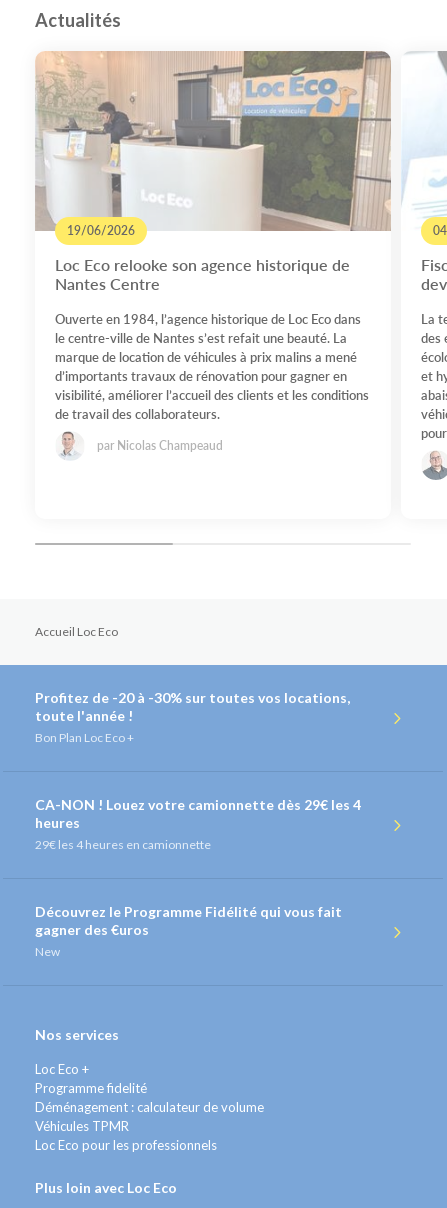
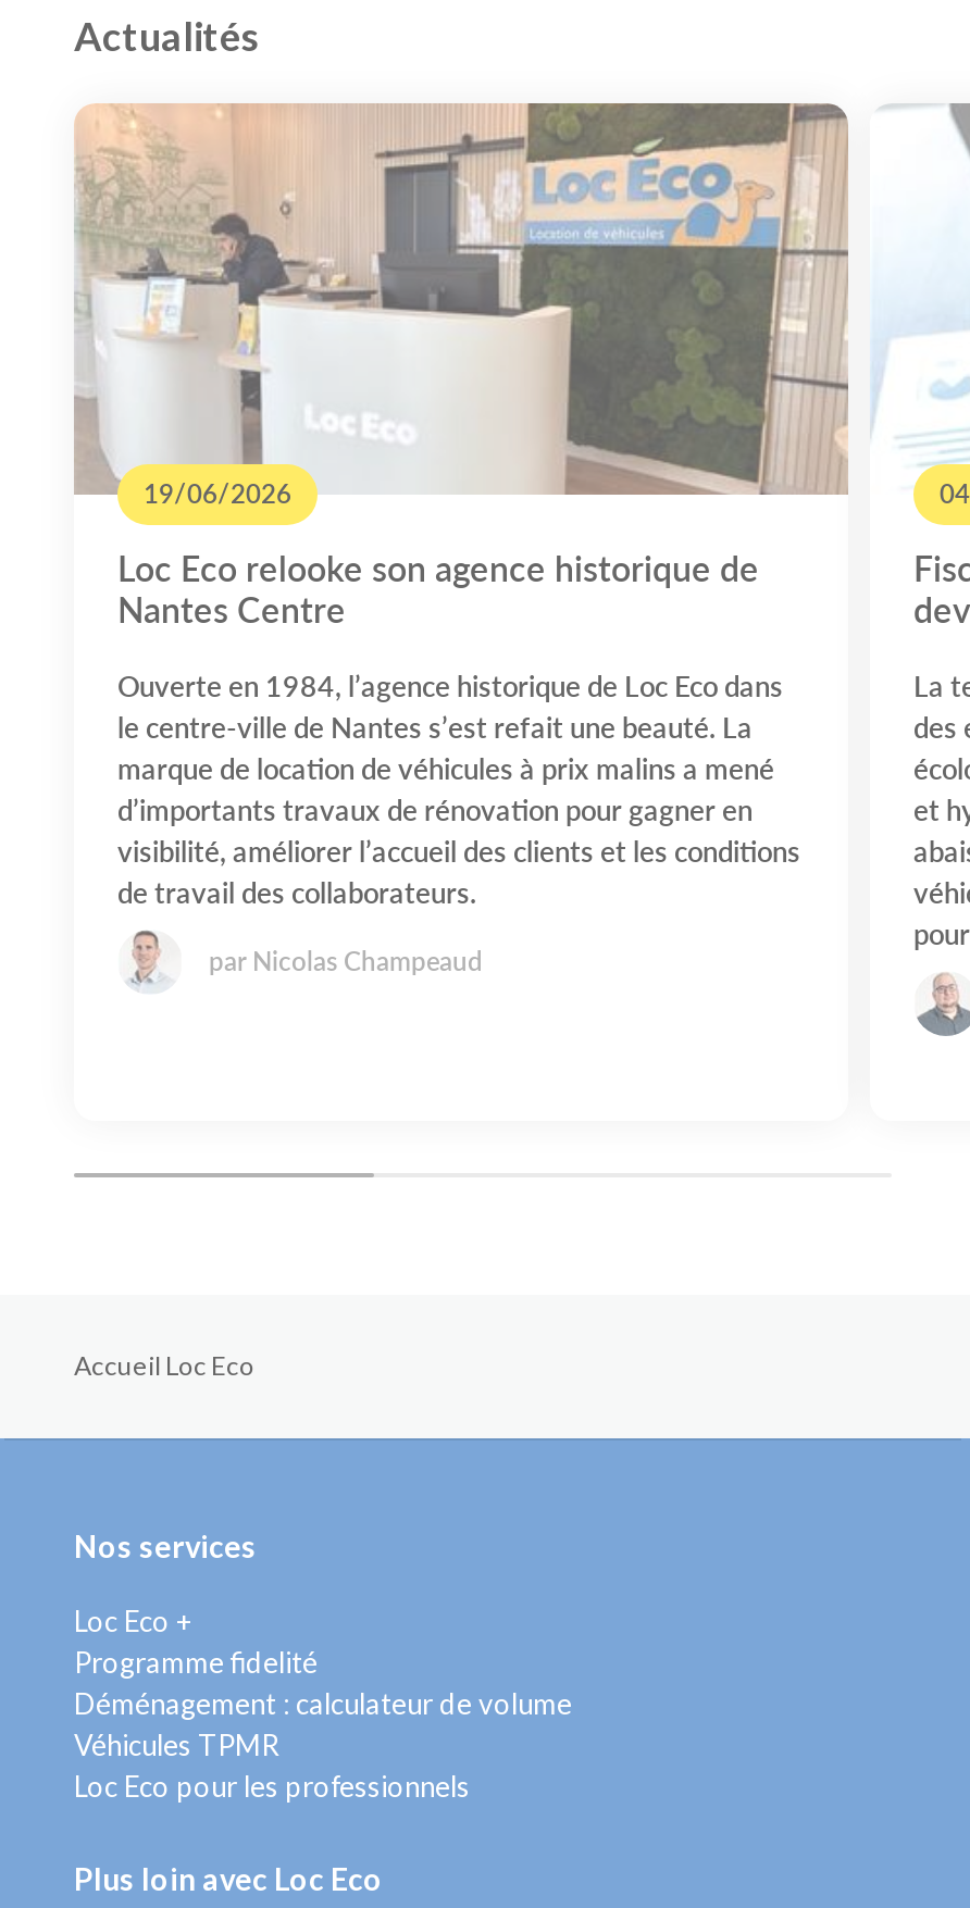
[35,689,350,745] Profitez de -20 à -30% sur toutes vos locations, | toute l'année ! | Bon Plan Loc Eco + -> none
[35,796,361,852] CA-NON ! Louez votre camionnette dès 29€ les 4 | heures | 29€ les 4 heures en camionnette -> none
[35,903,342,959] Découvrez le Programme Fidélité qui vous fait | gagner des €uros | New -> none

